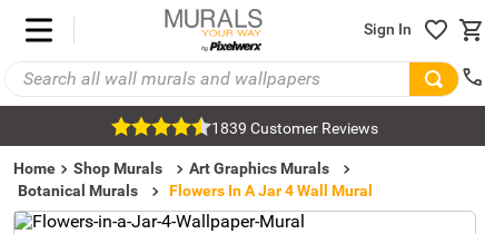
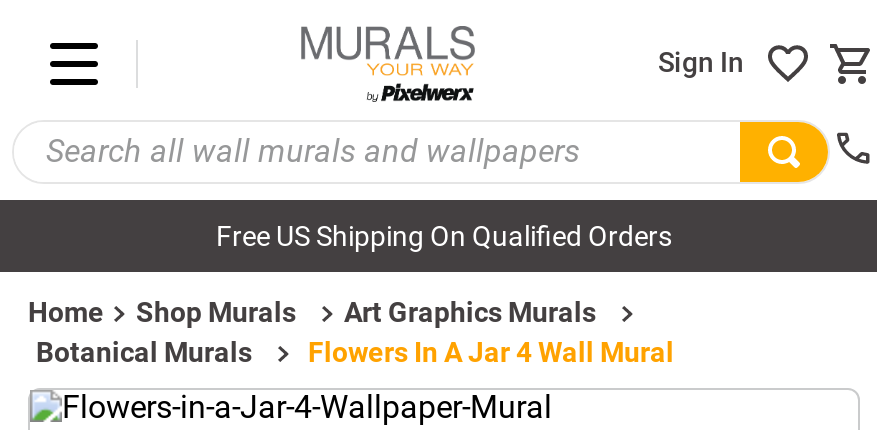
[211,119,378,137] 1839 Customer Reviews -> [216,220,672,252] Free US Shipping On Qualified Orders

